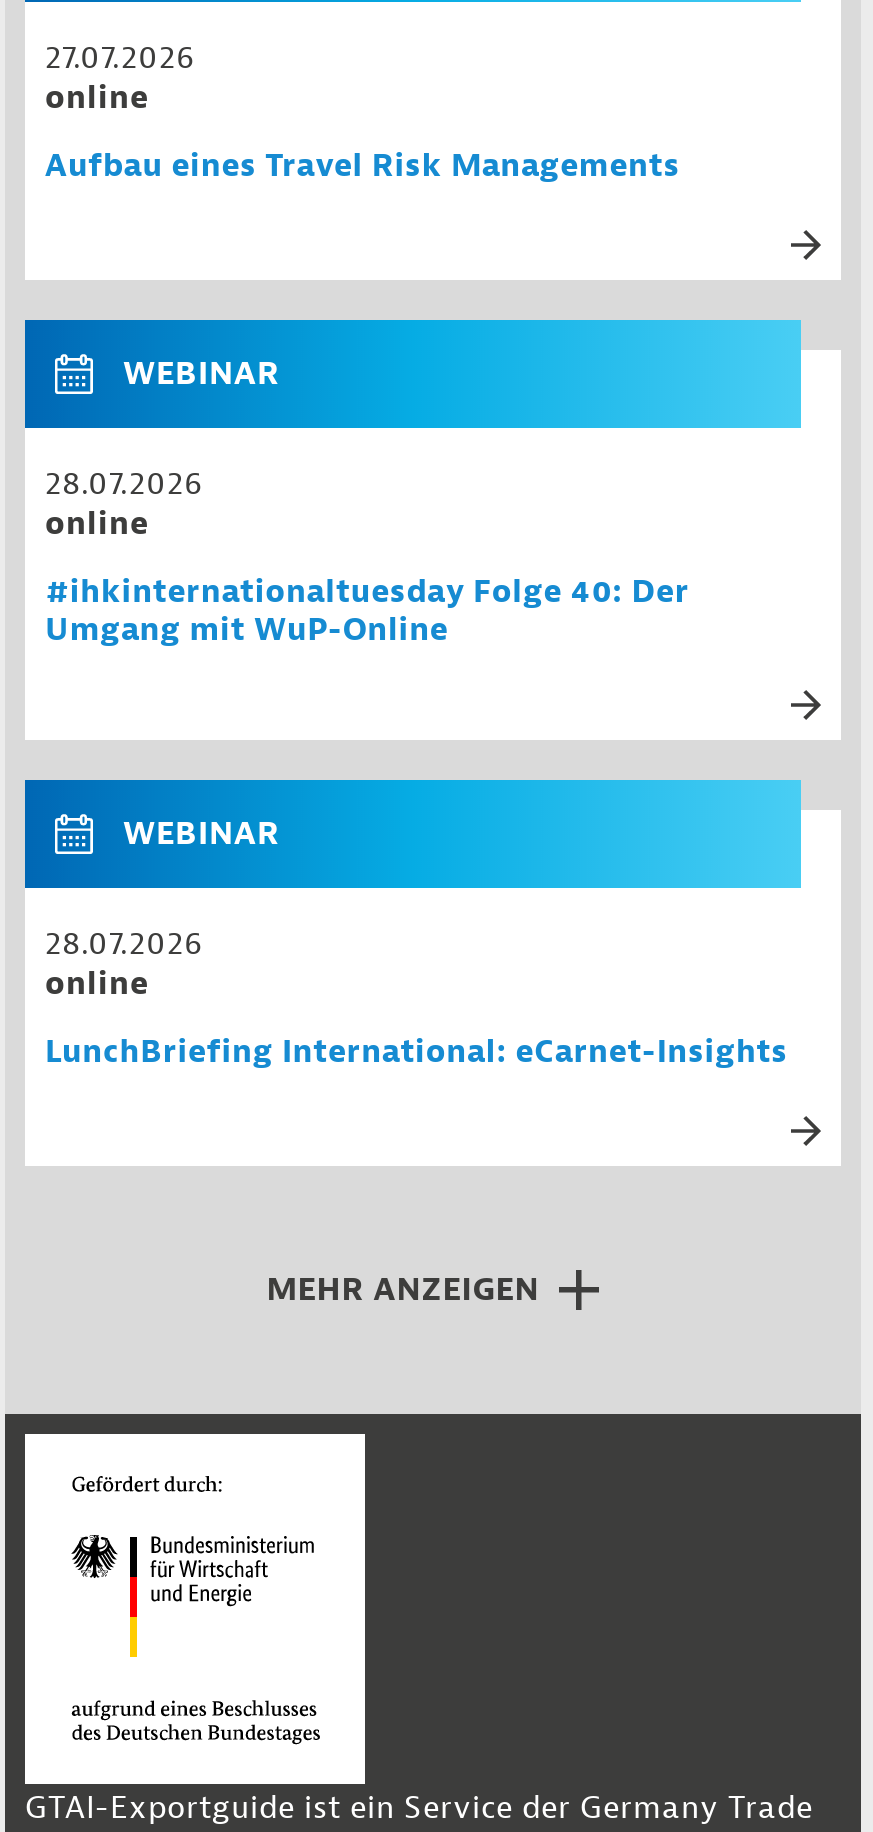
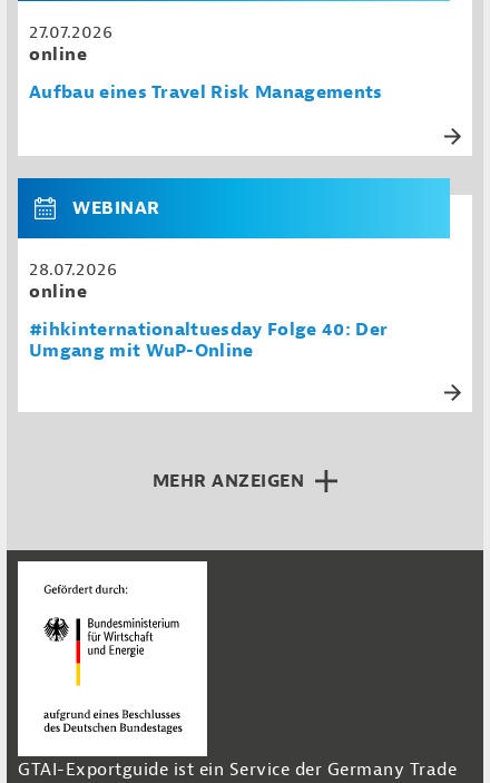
[45,814,788,1072] WEBINAR | 28.07.2026 | online | LunchBriefing International: eCarnet-Insights -> none

